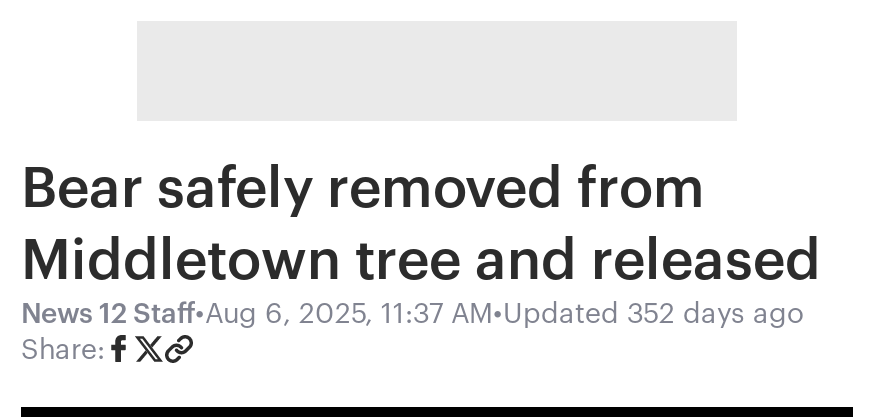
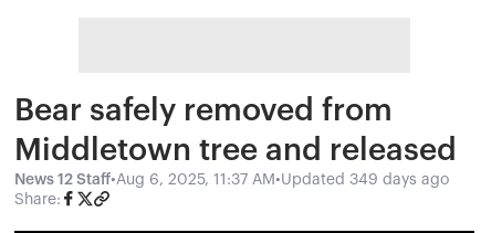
[21,301,803,329] News 12 Staff•Aug 6, 2025, 11:37 AM•Updated 352 days ago -> [14,172,449,188] News 12 Staff•Aug 6, 2025, 11:37 AM•Updated 349 days ago

